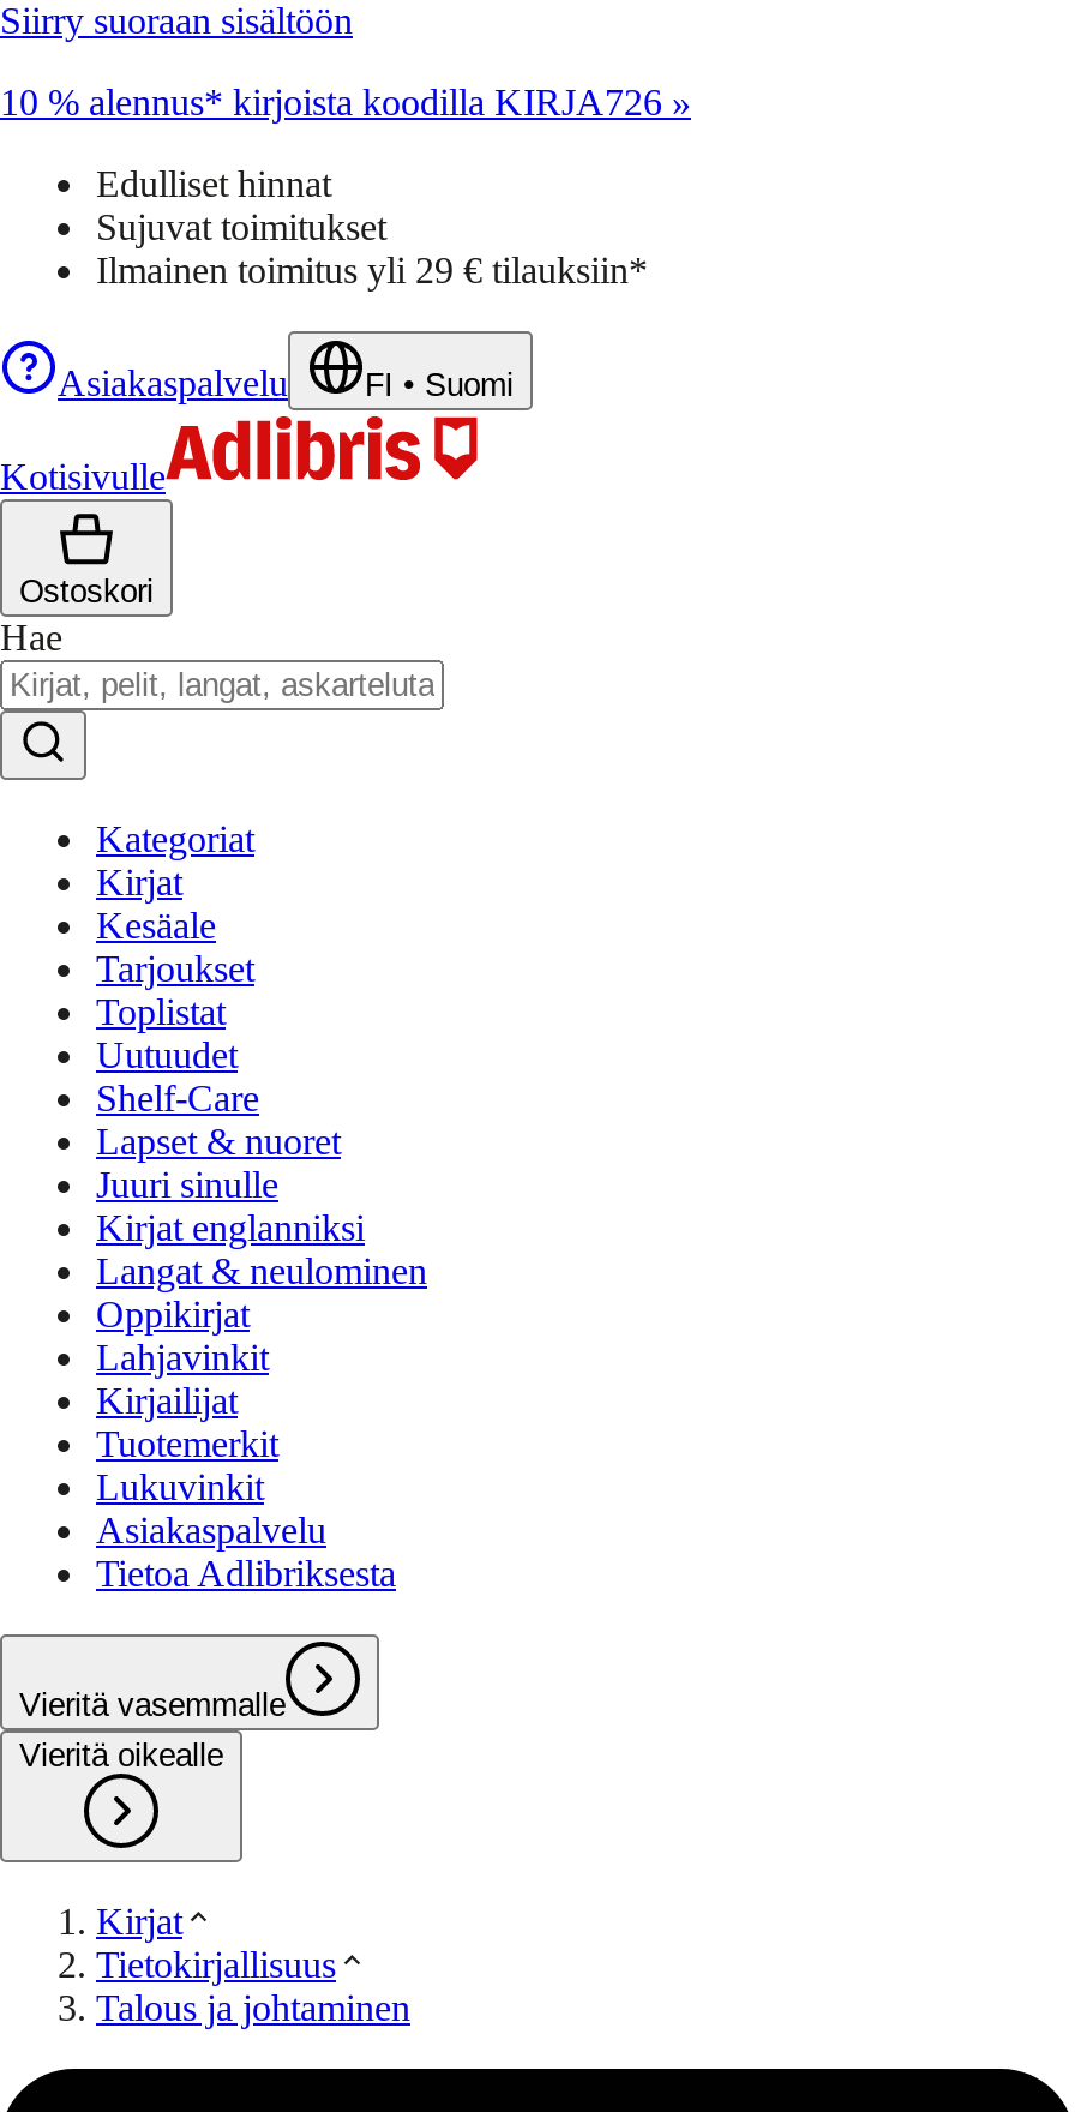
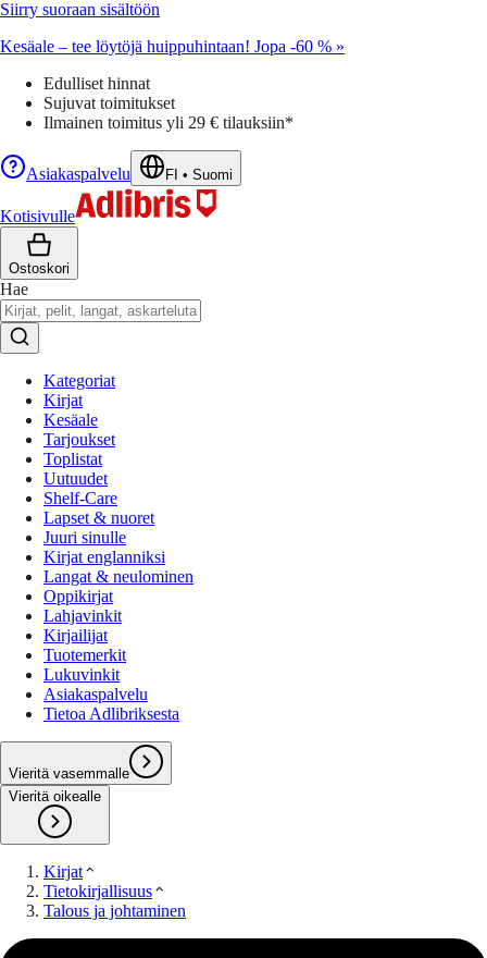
[0,82,691,122] 10 % alennus* kirjoista koodilla KIRJA726 » -> [0,37,345,56] Kesäale – tee löytöjä huippuhintaan! Jopa -60 % »

